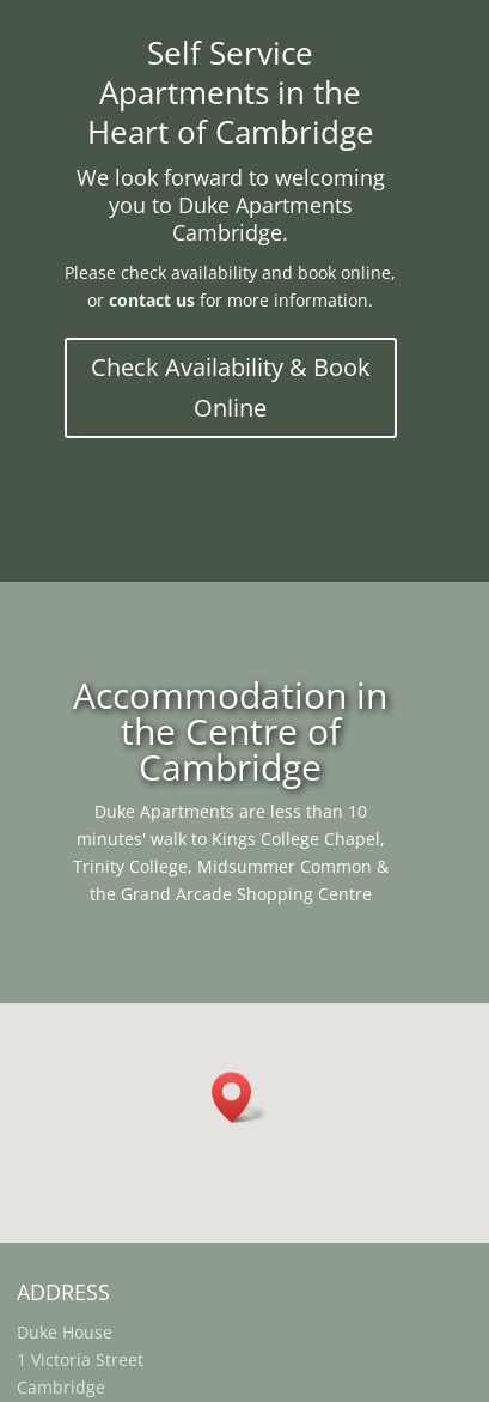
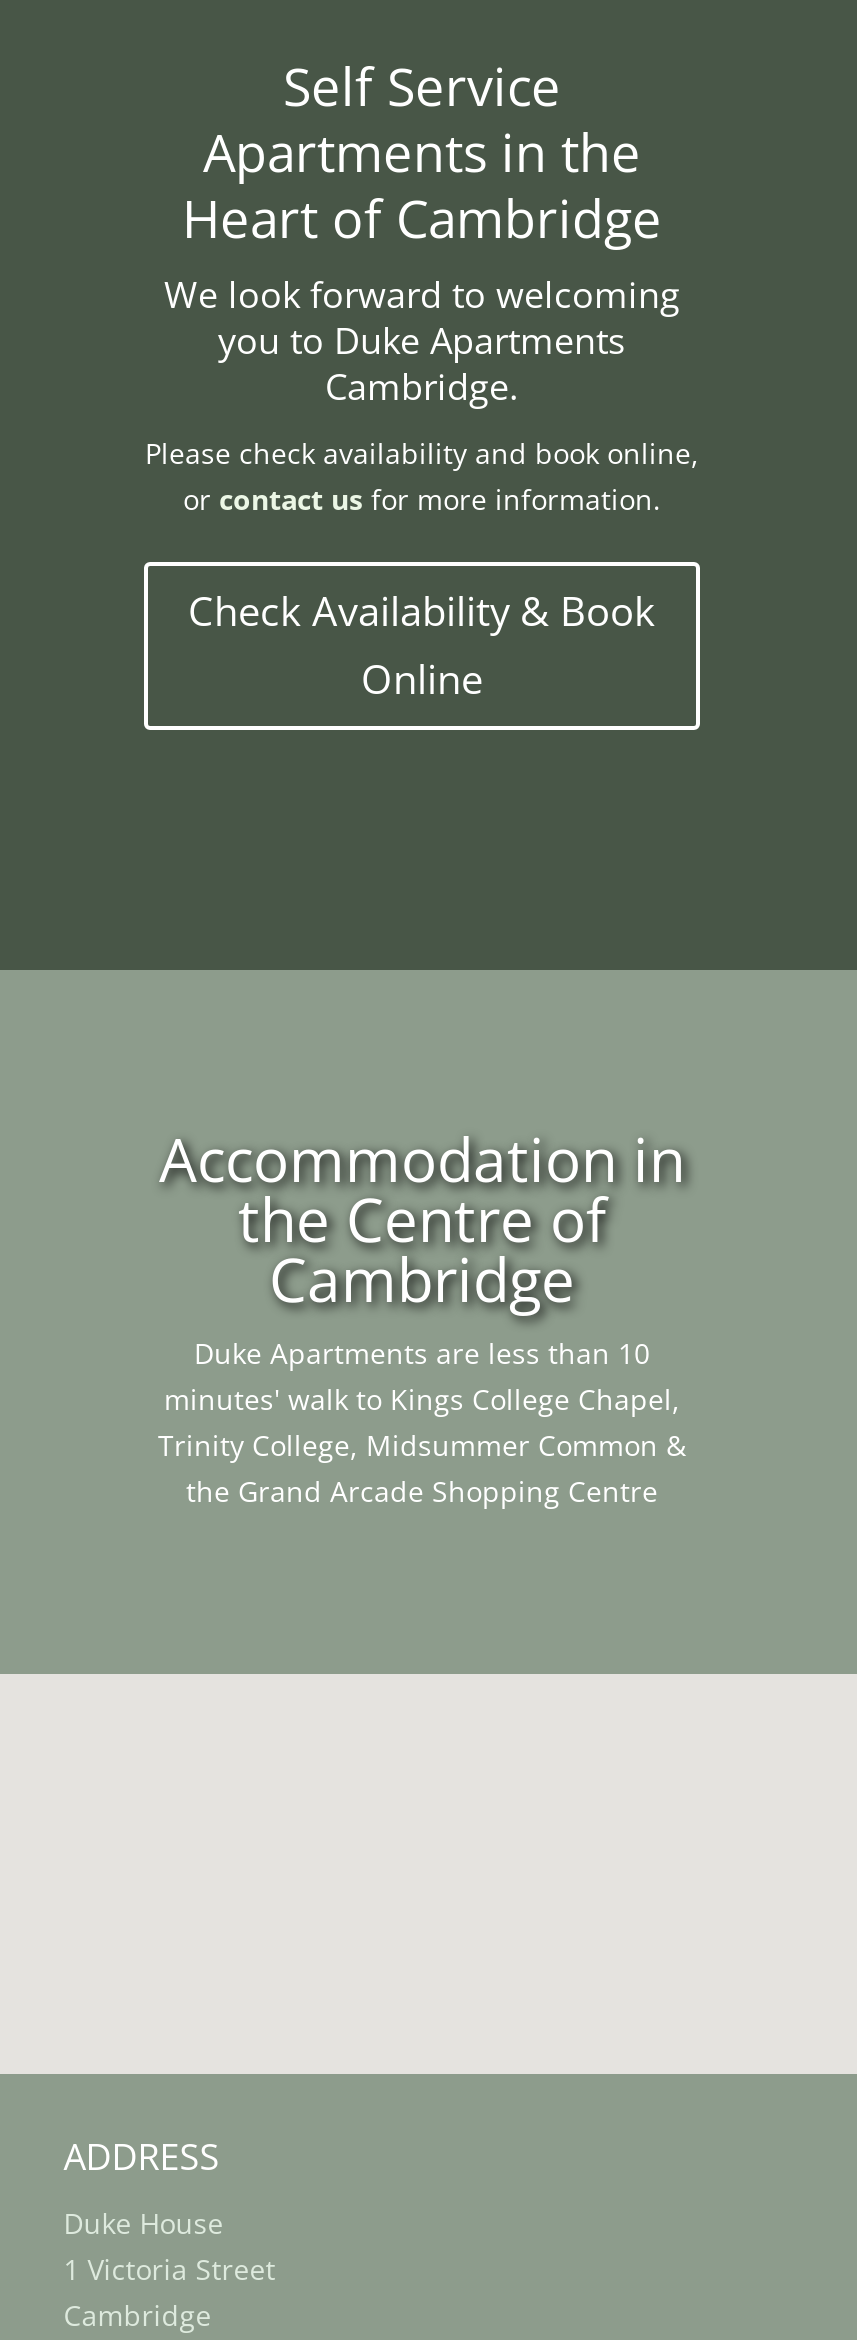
[210,1070,263,1124] [image] -> none

